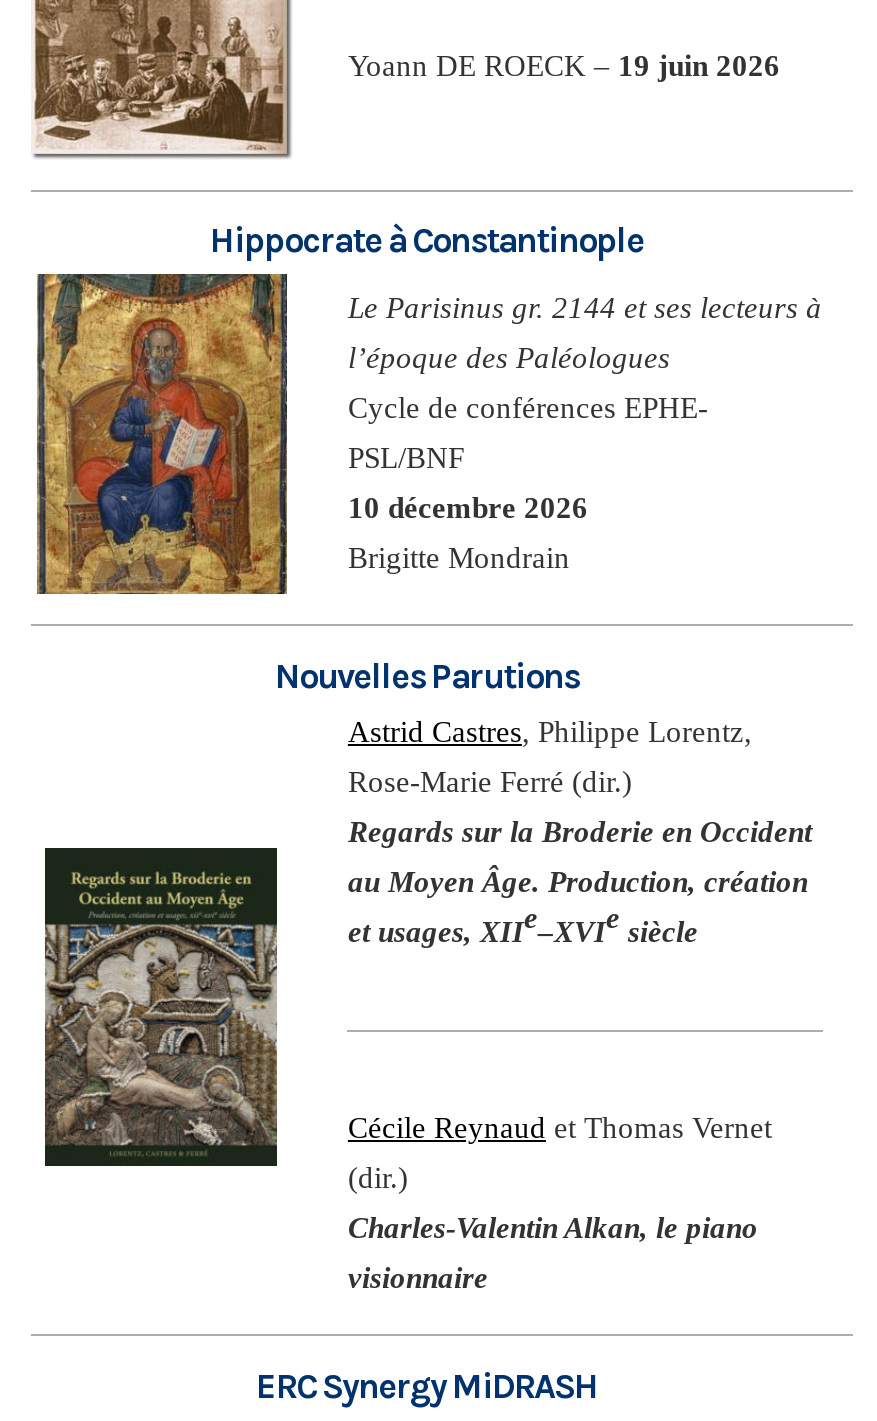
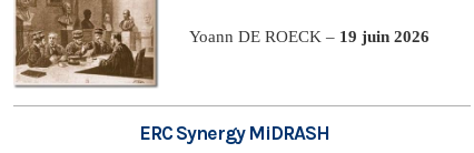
[35,221,822,949] [image] | Hippocrate à Constantinople | Le Parisinus gr. 2144 et ses lecteurs à | l’époque des Paléologues | Cycle de conférences EPHE- | PSL/BNF | 10 décembre 2026 | Brigitte Mondrain | Nouvelles Parutions | Astrid Castres, Philippe Lorentz, | Rose-Marie Ferré (dir.) | Regards sur la Broderie en Occident | au Moyen Âge. Production, création | et usages, XIIe–XVIe siècle -> none
[43,844,772,1295] [image] | Cécile Reynaud et Thomas Vernet | (dir.) | Charles-Valentin Alkan, le piano | visionnaire -> none

